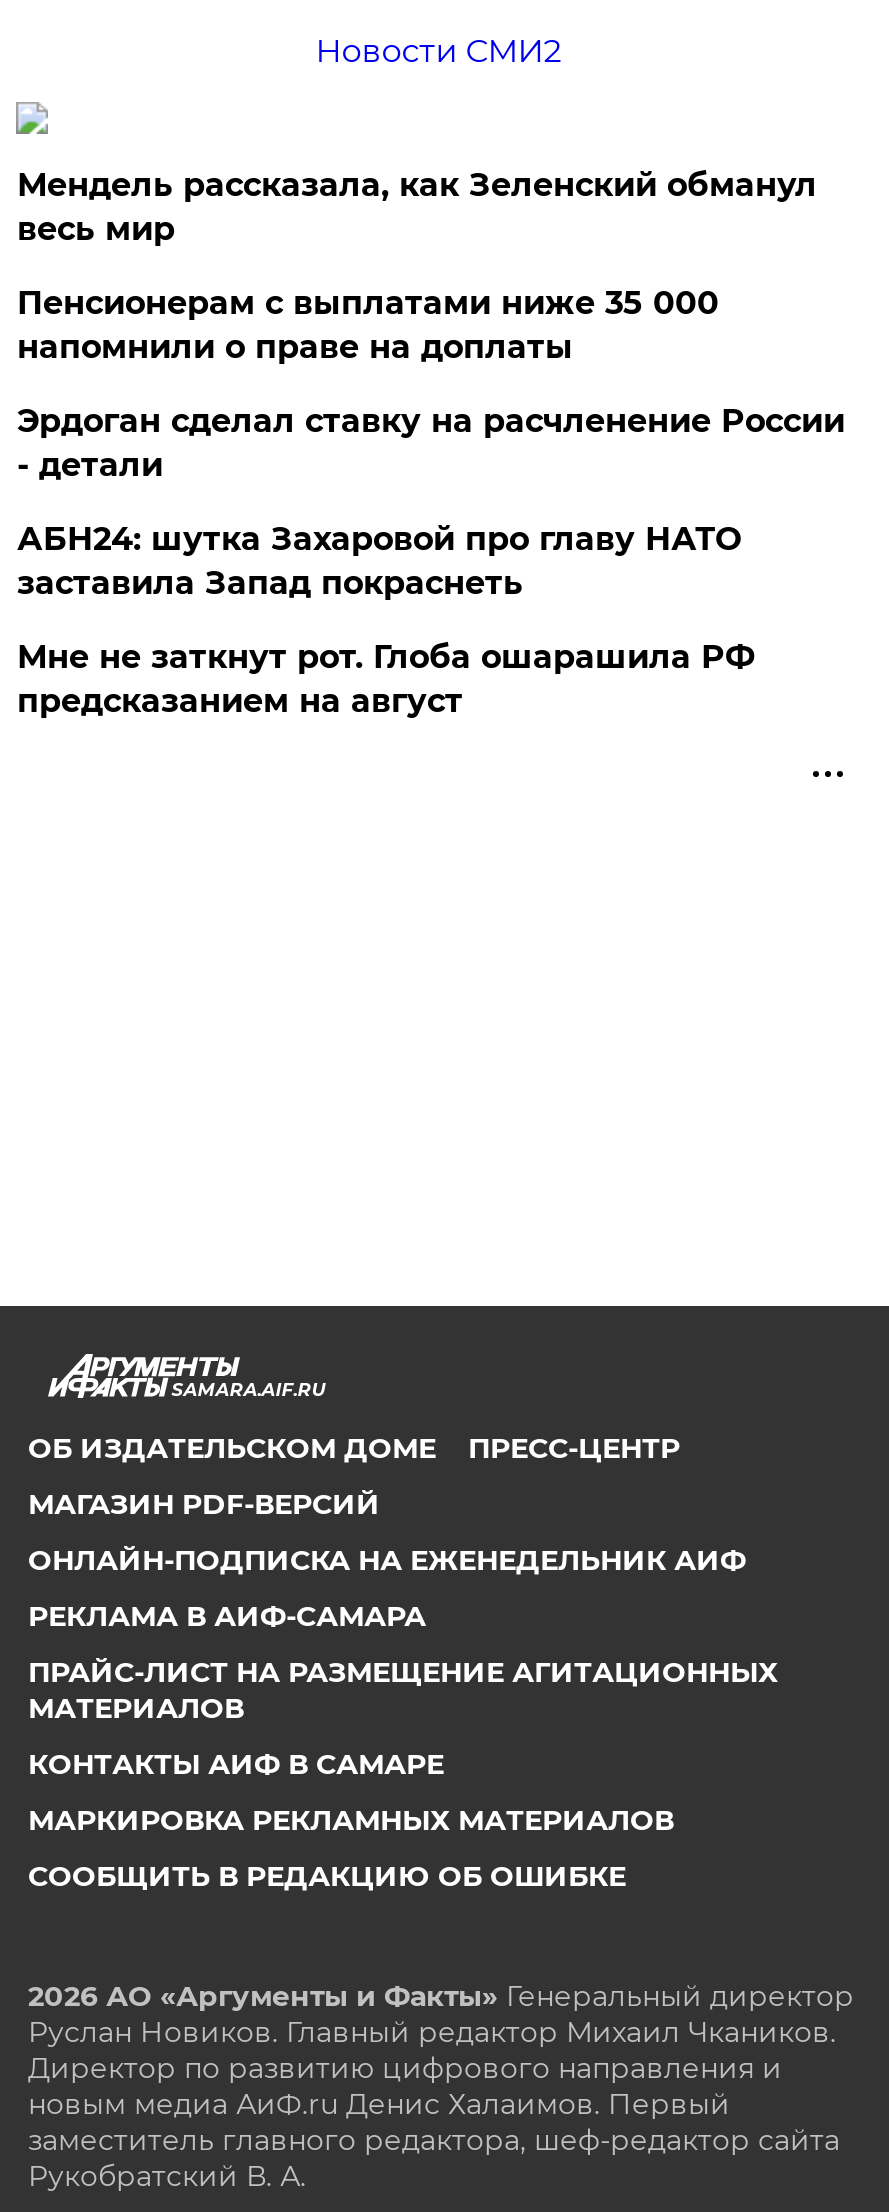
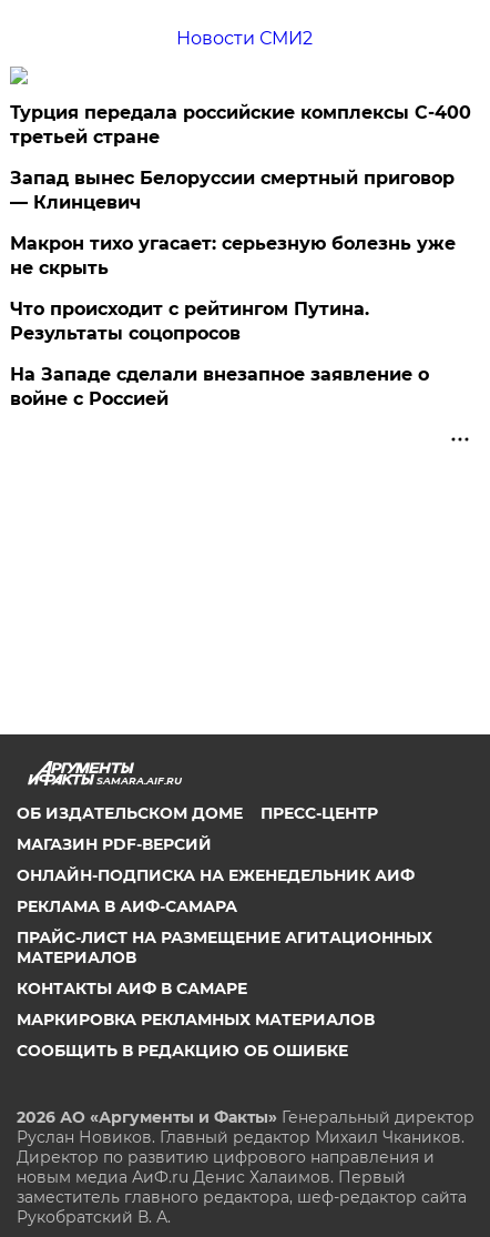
[17,166,817,248] Мендель рассказала, как Зеленский обманул | весь мир -> [10,102,472,148] Турция передала российские комплексы С-400 | третьей стране
[17,284,719,366] Пенсионерам с выплатами ниже 35 000 | напомнили о праве на доплаты -> [10,168,455,213] Запад вынес Белоруссии смертный приговор | — Клинцевич
[17,402,845,484] Эрдоган сделал ставку на расчленение России | - детали -> [10,233,456,278] Макрон тихо угасает: серьезную болезнь уже | не скрыть
[17,520,741,602] АБН24: шутка Захаровой про главу НАТО | заставила Запад покраснеть -> [10,298,370,344] Что происходит с рейтингом Путина. | Результаты соцопросов
[17,638,755,720] Мне не заткнут рот. Глоба ошарашила РФ | предсказанием на август -> [10,364,429,409] На Западе сделали внезапное заявление о | войне с Россией

